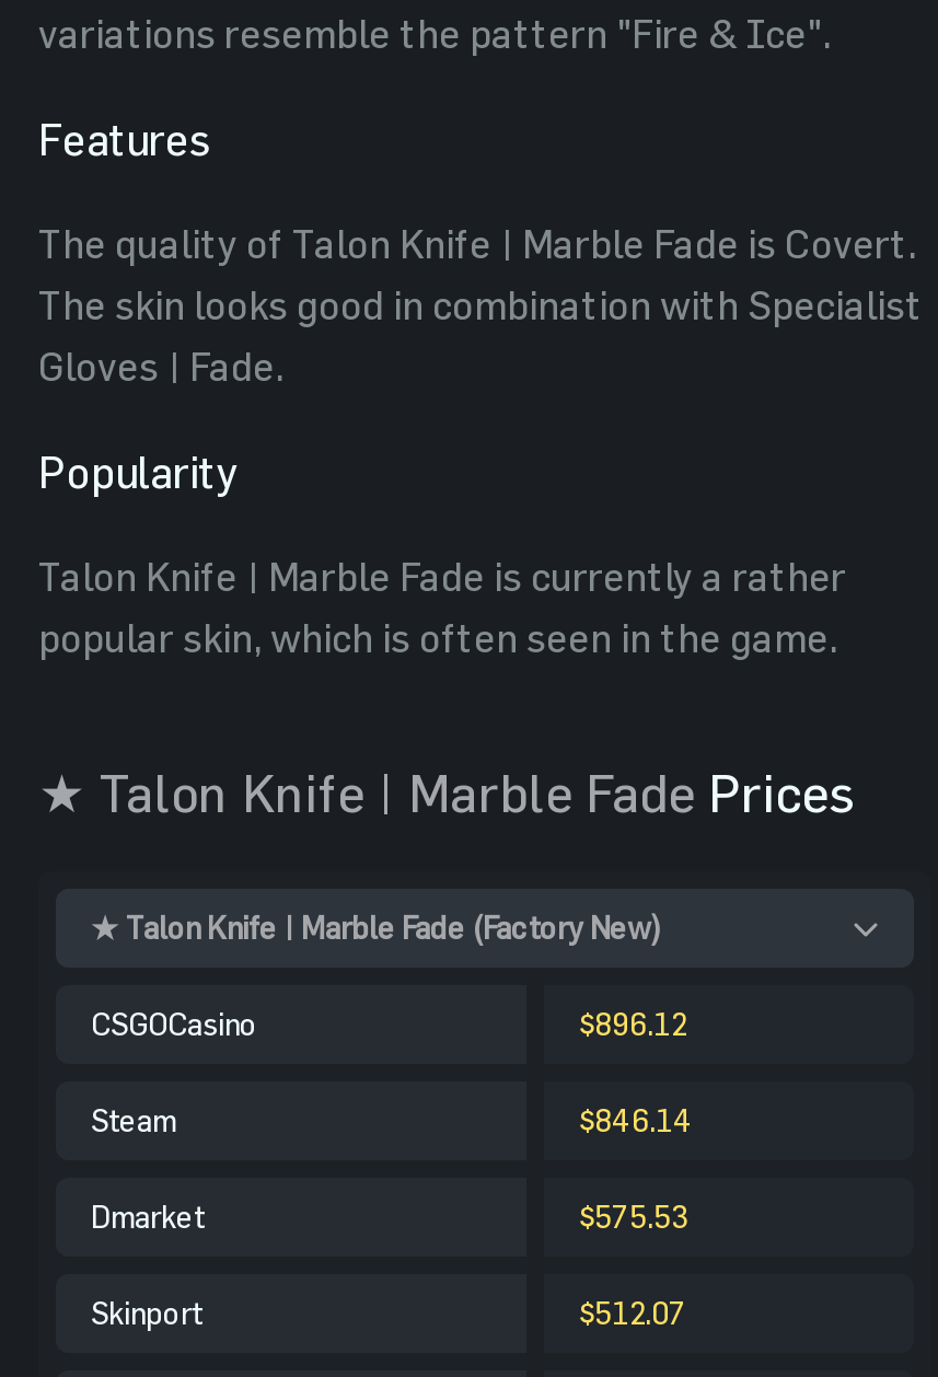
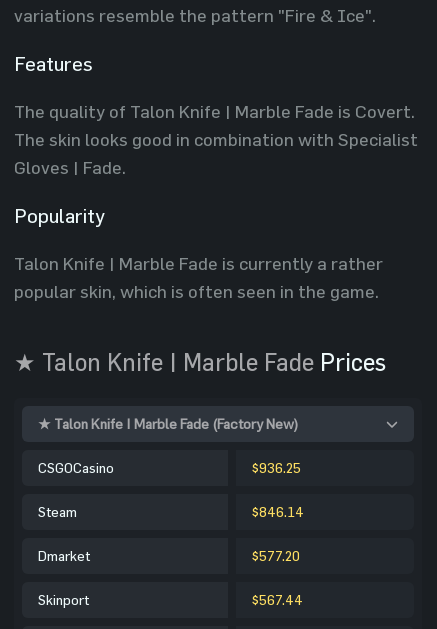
[579,1004,686,1041] $896.12 -> [252,458,301,475] $936.25
[579,1196,688,1234] $575.53 -> [252,546,300,563] $577.20
[579,1293,686,1330] $512.07 -> [252,590,303,607] $567.44

